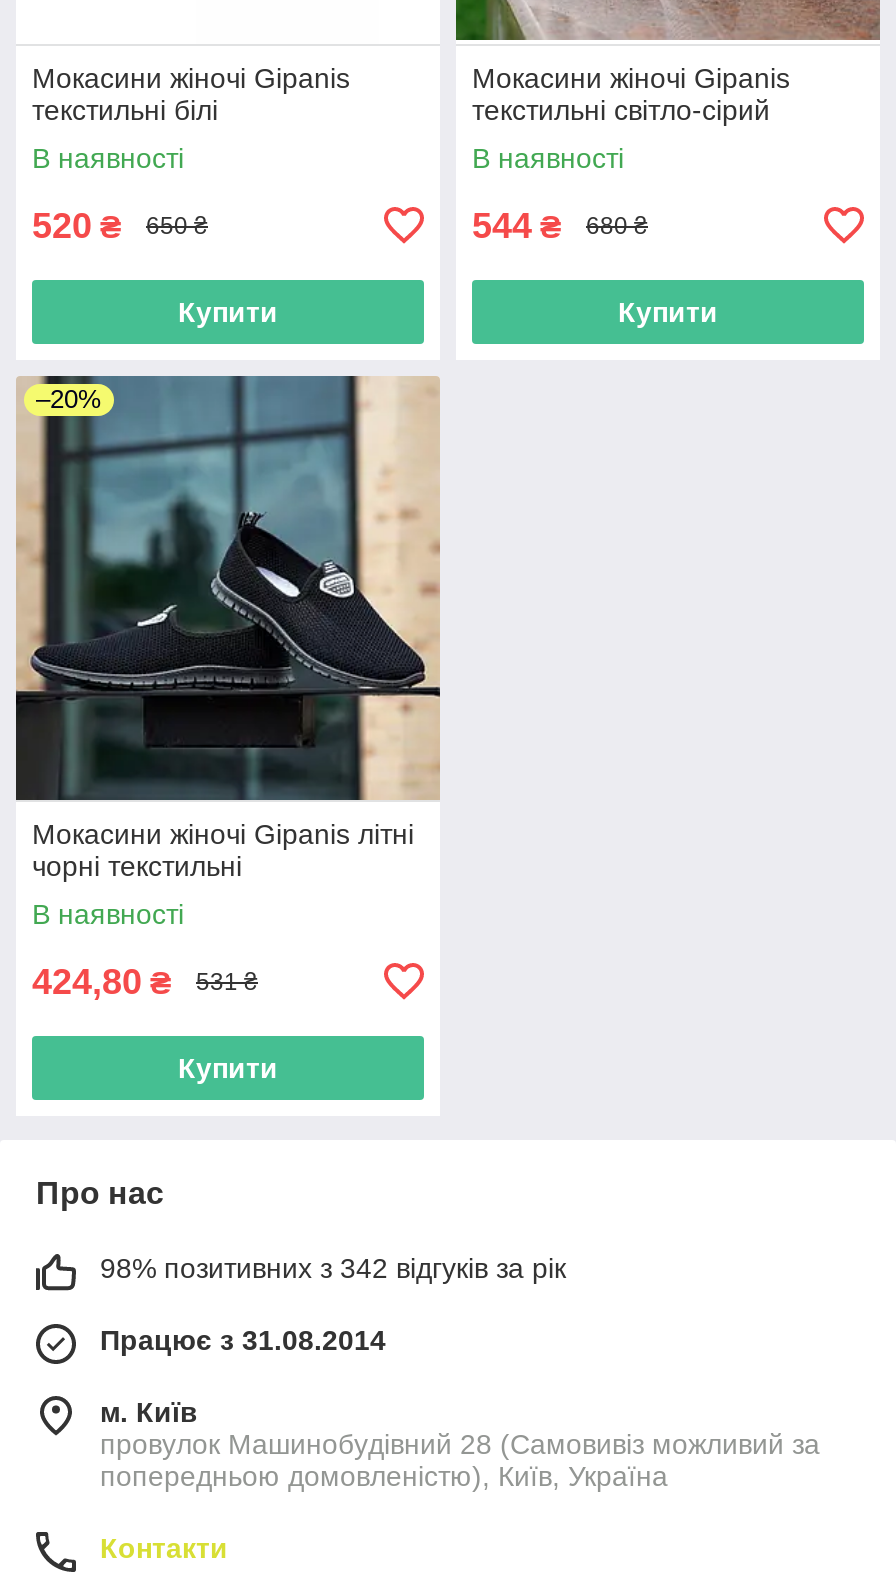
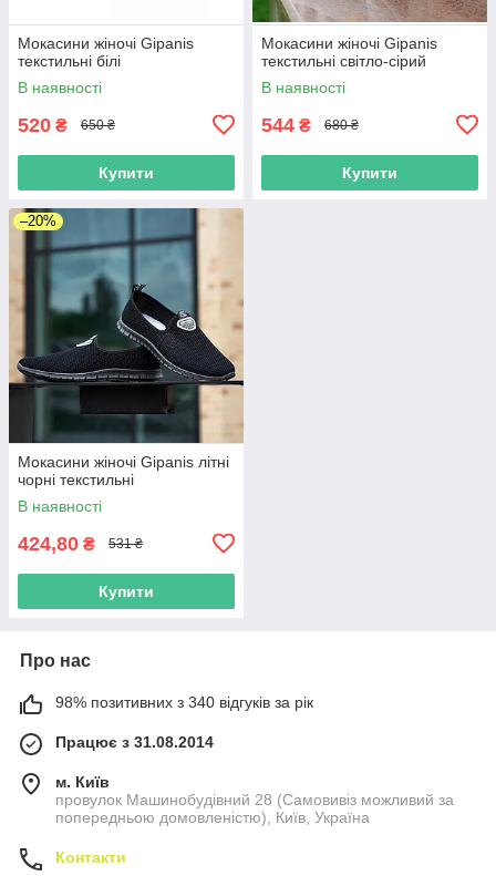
[100,1252,566,1284] 98% позитивних з 342 відгуків за рік -> [55,693,313,711] 98% позитивних з 340 відгуків за рік

